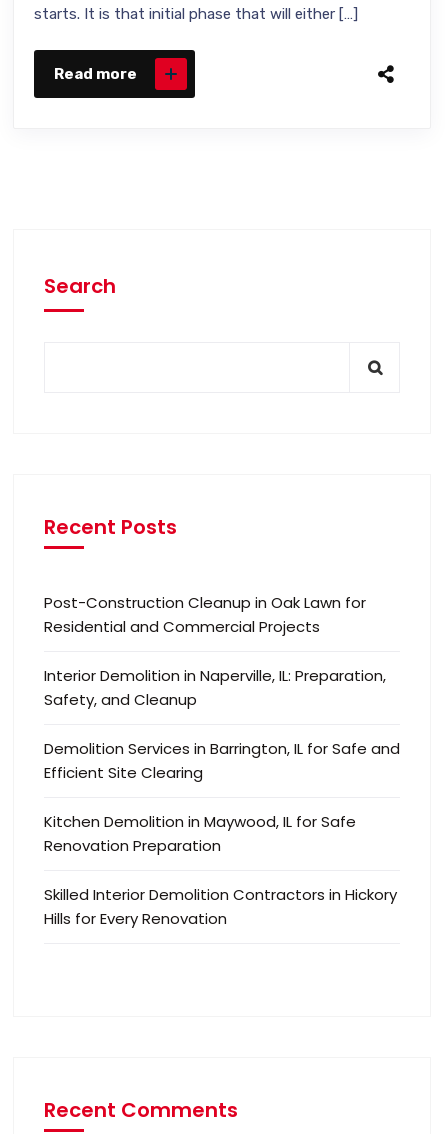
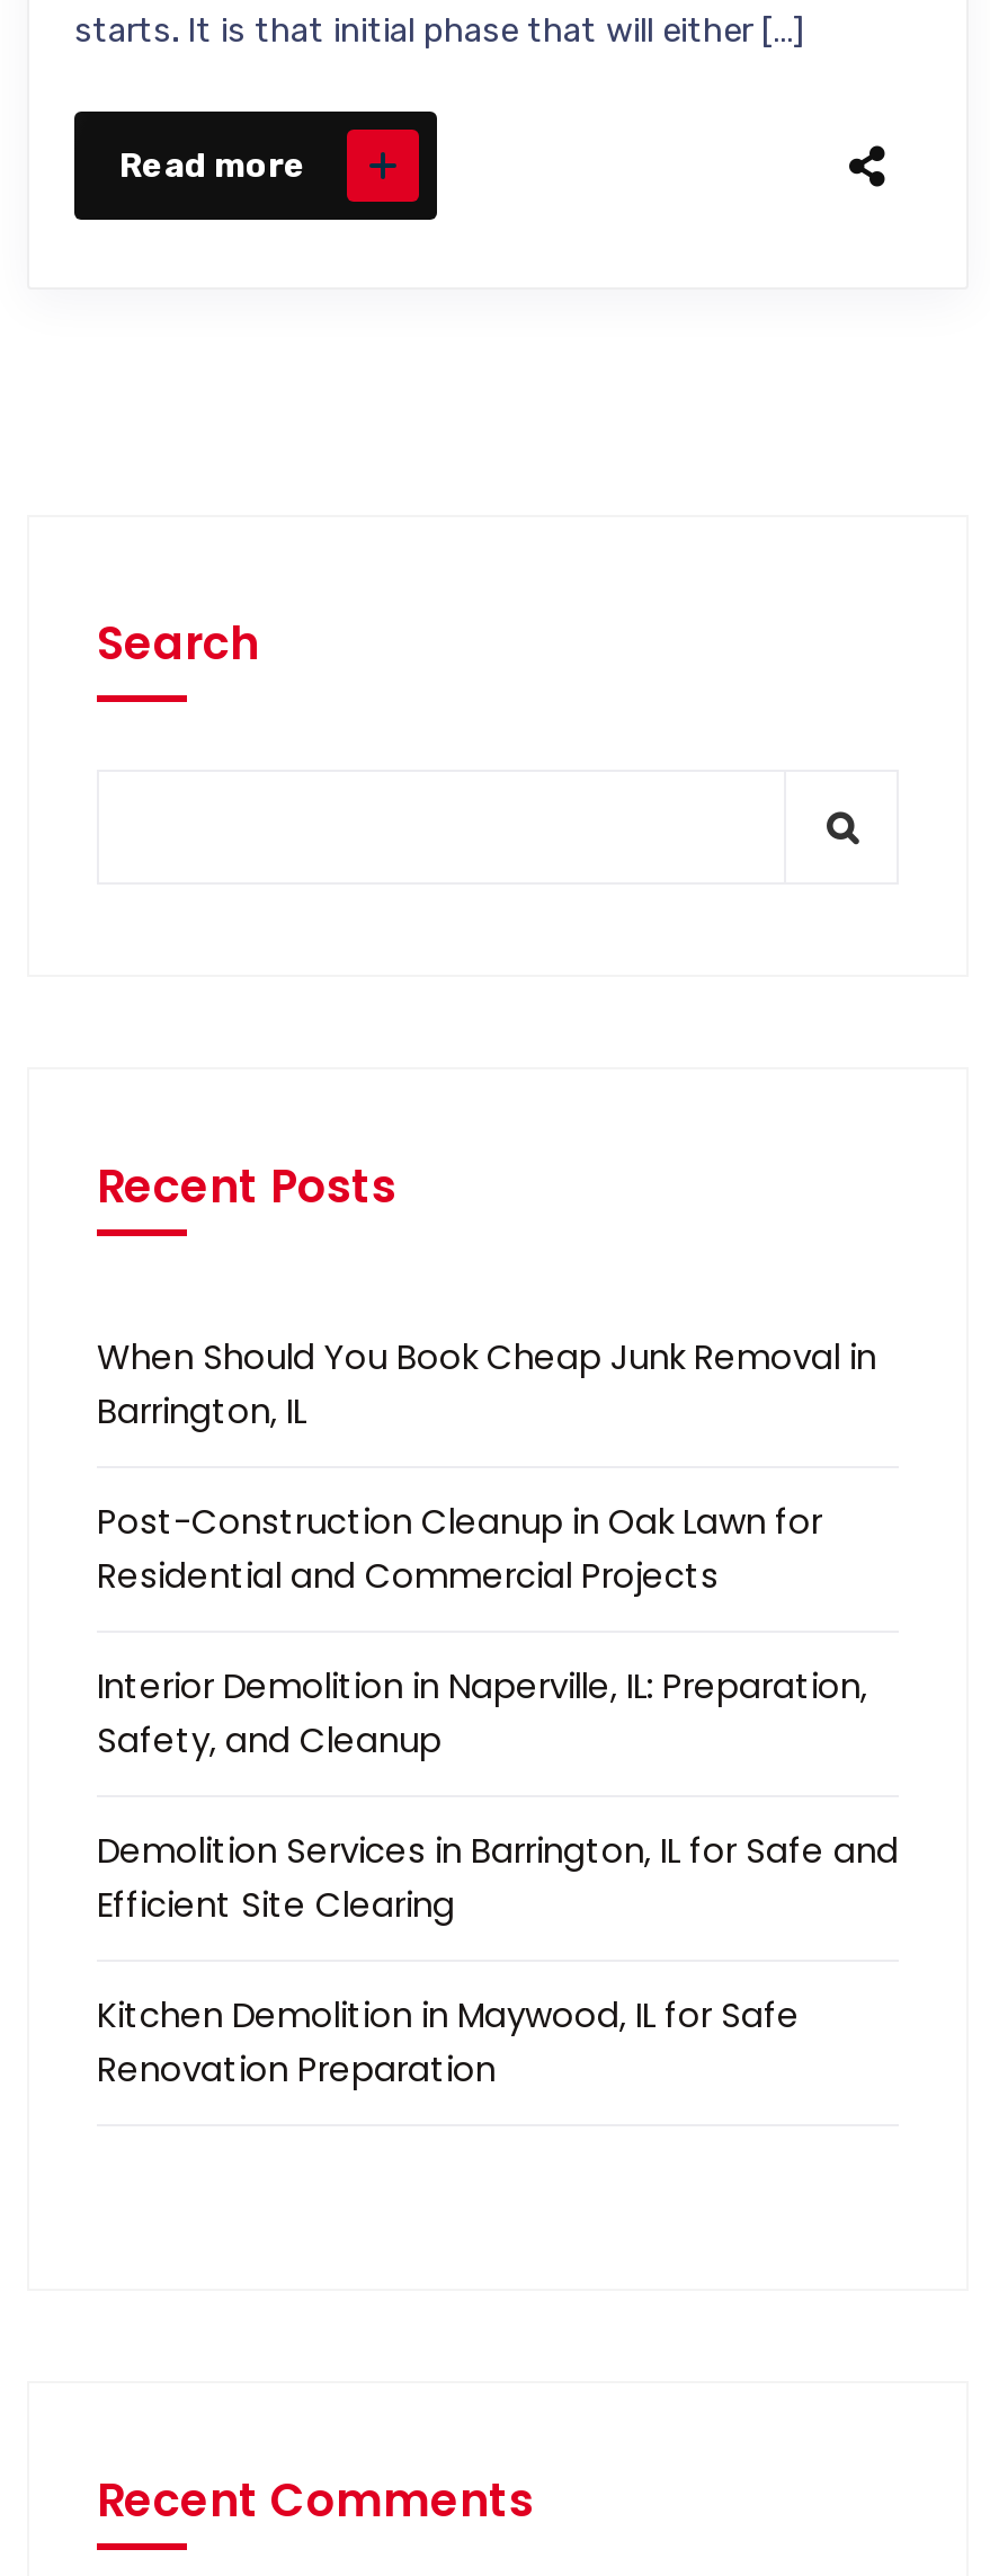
none -> [97,1332,876,1434] When Should You Book Cheap Junk Removal in | Barrington, IL
moved [44,592,400,856] -> [97,1497,899,2092]: Post-Construction Cleanup in Oak Lawn for | Residential and Commercial Projects | Interior Demolition in Naperville, IL: Preparation, | Safety, and Cleanup | Demolition Services in Barrington, IL for Safe and | Efficient Site Clearing | Kitchen Demolition in Maywood, IL for Safe | Renovation Preparation
[44,884,397,929] Skilled Interior Demolition Contractors in Hickory | Hills for Every Renovation -> none

